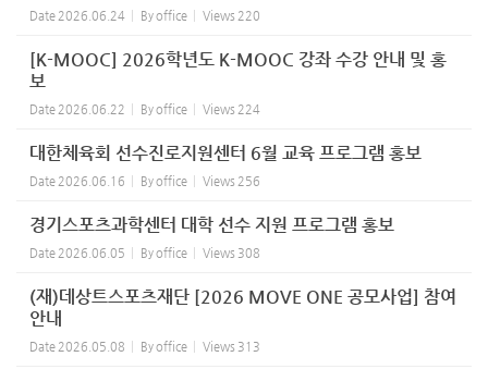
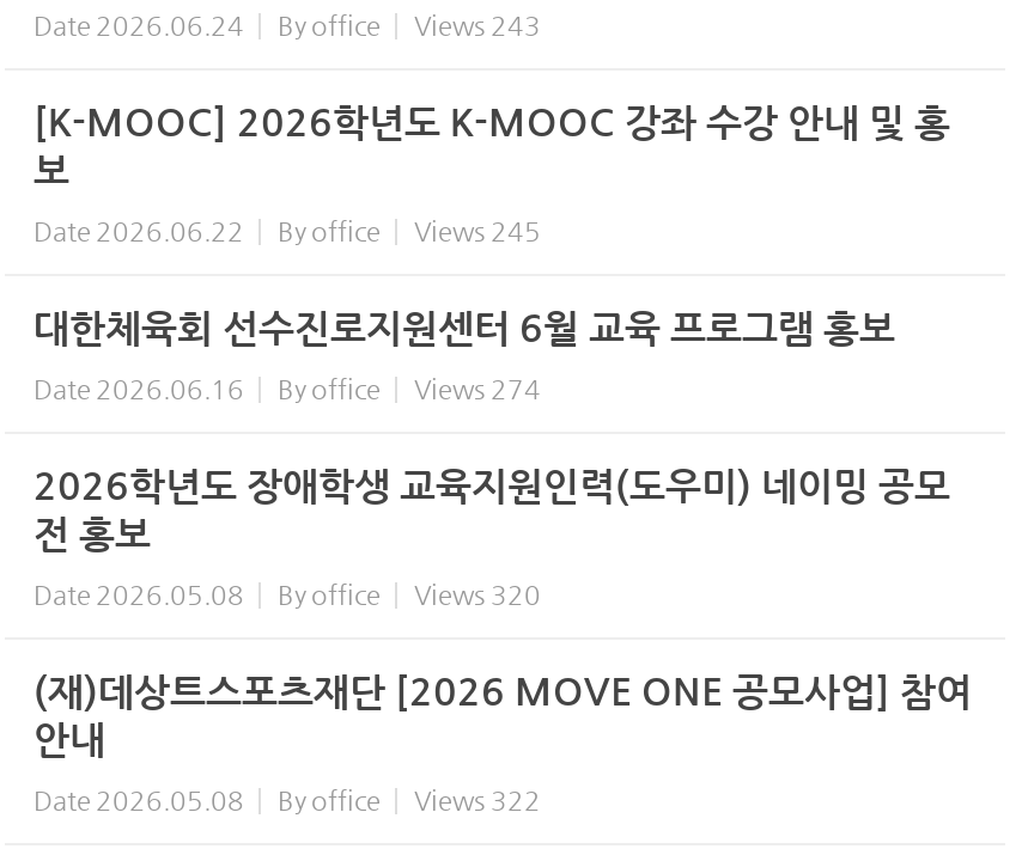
[29,9,260,23] Date 2026.06.24 By office Views 220 -> [34,11,541,42] Date 2026.06.24 By office Views 243
[29,102,260,116] Date 2026.06.22 By office Views 224 -> [34,216,541,248] Date 2026.06.22 By office Views 245
[29,174,260,188] Date 2026.06.16 By office Views 256 -> [34,374,541,405] Date 2026.06.16 By office Views 274
[29,214,394,235] 경기스포츠과학센터 대학 선수 지원 프로그램 홍보 -> [34,463,950,556] 2026학년도 장애학생 교육지원인력(도우미) 네이밍 공모 | 전 홍보
[29,246,125,260] Date 2026.06.05 -> [34,580,244,611] Date 2026.05.08
[203,246,260,260] Views 308 -> [414,580,541,611] Views 320
[29,340,260,354] Date 2026.05.08 By office Views 313 -> [34,786,541,817] Date 2026.05.08 By office Views 322

